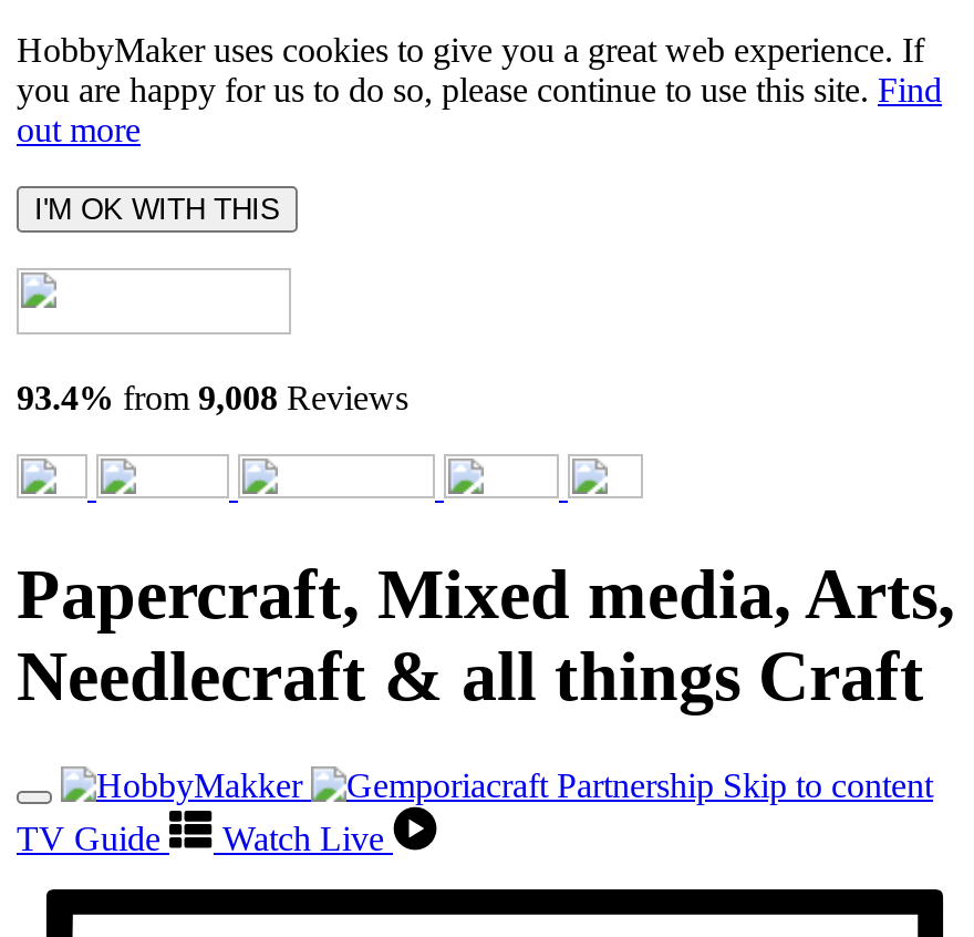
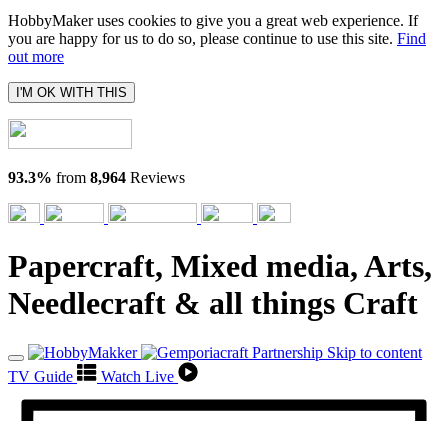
[17,379,408,416] 93.4% from 9,008 Reviews -> [8,169,185,186] 93.3% from 8,964 Reviews

